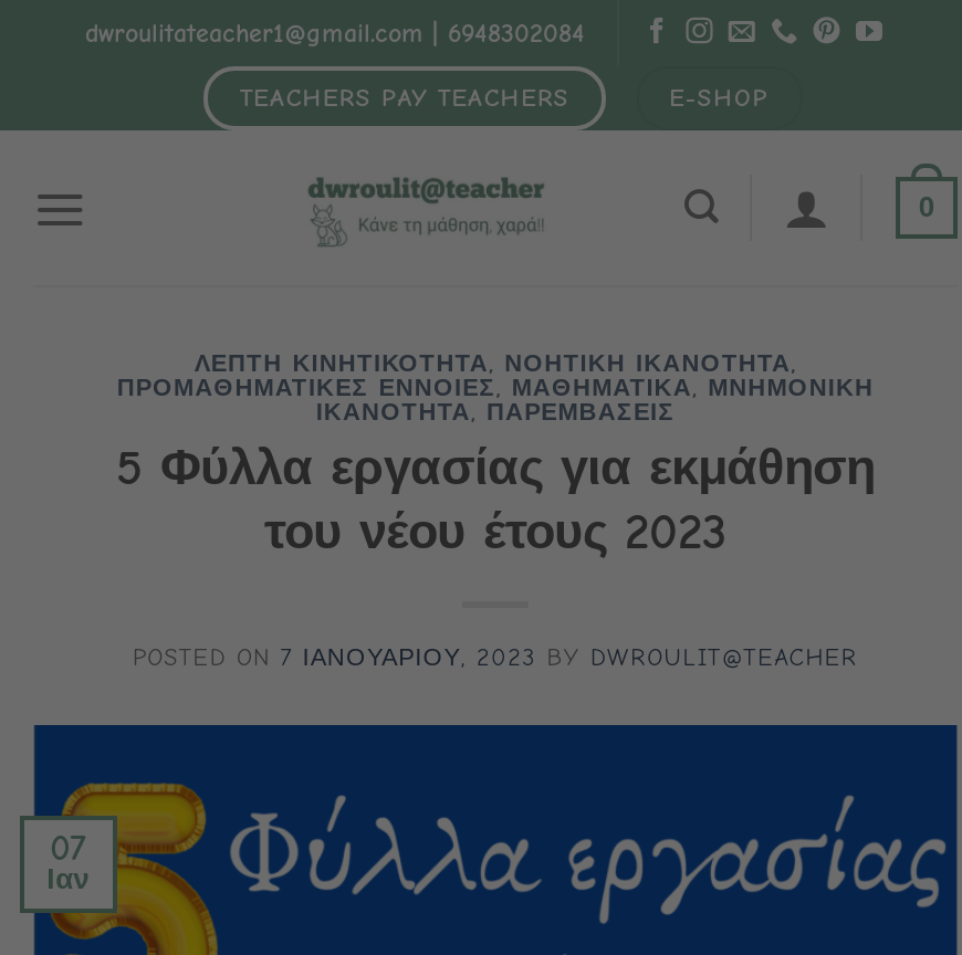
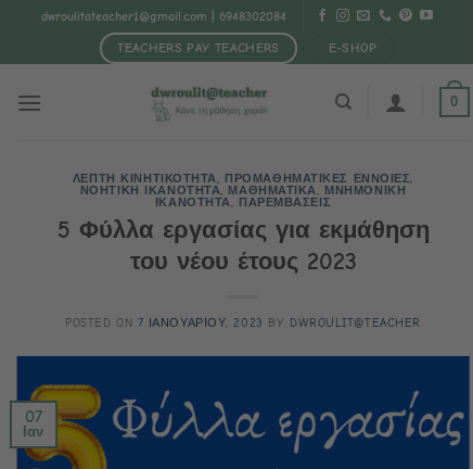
[194,350,797,378] ΛΕΠΤΗ ΚΙΝΗΤΙΚΟΤΗΤΑ, ΝΟΗΤΙΚΗ ΙΚΑΝΟΤΗΤΑ, -> [73,172,413,186] ΛΕΠΤΗ ΚΙΝΗΤΙΚΟΤΗΤΑ, ΠΡΟΜΑΘΗΜΑΤΙΚΕΣ ΕΝΝΟΙΕΣ,
[117,374,874,403] ΠΡΟΜΑΘΗΜΑΤΙΚΕΣ ΕΝΝΟΙΕΣ, ΜΑΘΗΜΑΤΙΚΑ, ΜΝΗΜΟΝΙΚΗ -> [80,184,406,198] ΝΟΗΤΙΚΗ ΙΚΑΝΟΤΗΤΑ, ΜΑΘΗΜΑΤΙΚΑ, ΜΝΗΜΟΝΙΚΗ

